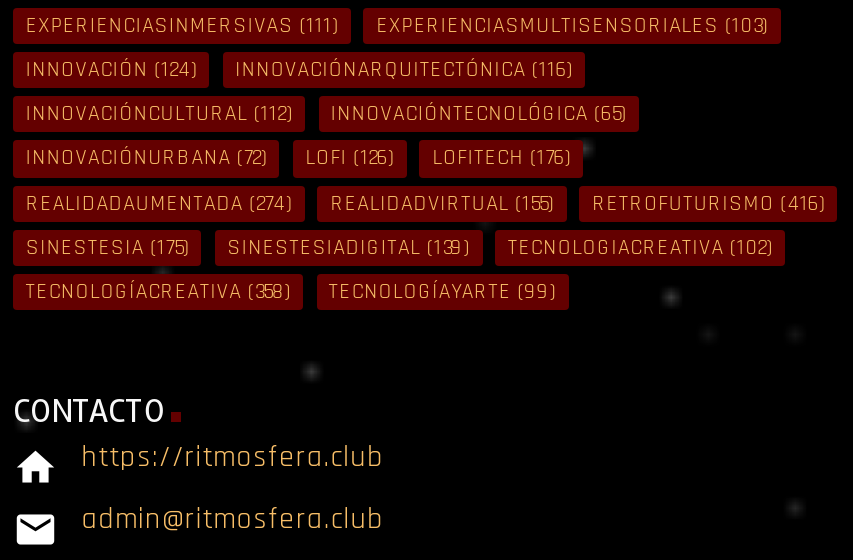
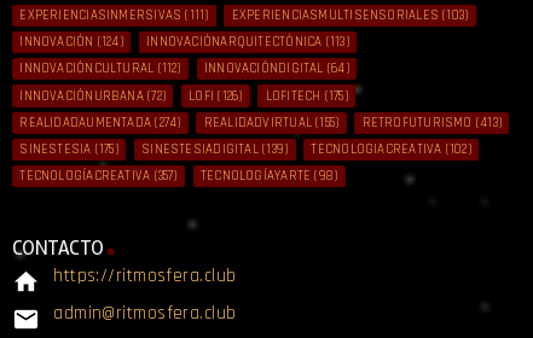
[235,56,573,84] INNOVACIÓNARQUITECTÓNICA (116) -> [146,34,349,51] INNOVACIÓNARQUITECTÓNICA (113)
[331,101,626,129] INNOVACIÓNTECNOLÓGICA (65) -> [204,61,349,78] INNOVACIÓNDIGITAL (64)
[26,145,571,173] INNOVACIÓNURBANA (72) LOFI (126) LOFITECH (176) -> [20,88,348,104] INNOVACIÓNURBANA (72) LOFI (126) LOFITECH (175)
[592,189,825,217] RETROFUTURISMO (416) -> [362,114,502,131] RETROFUTURISMO (413)
[26,278,290,306] TECNOLOGÍACREATIVA (358) -> [20,168,177,185] TECNOLOGÍACREATIVA (357)
[329,278,556,306] TECNOLOGÍAYARTE (99) -> [201,168,338,185] TECNOLOGÍAYARTE (98)

